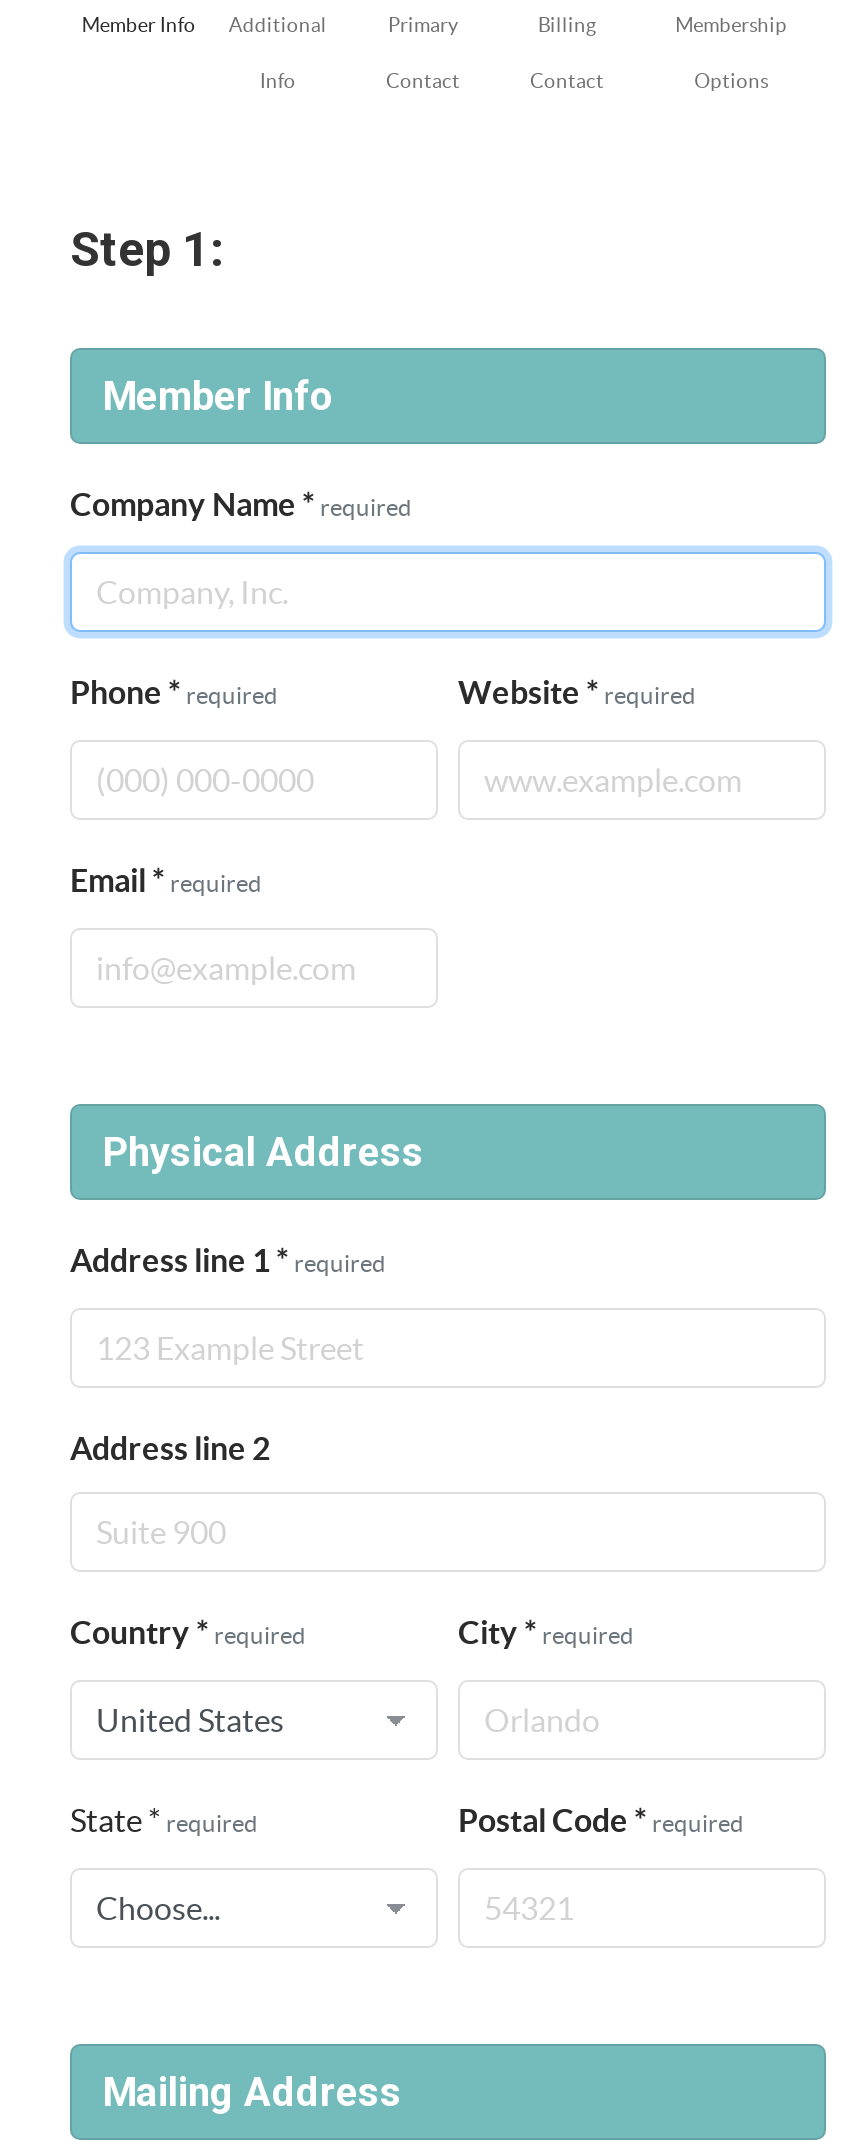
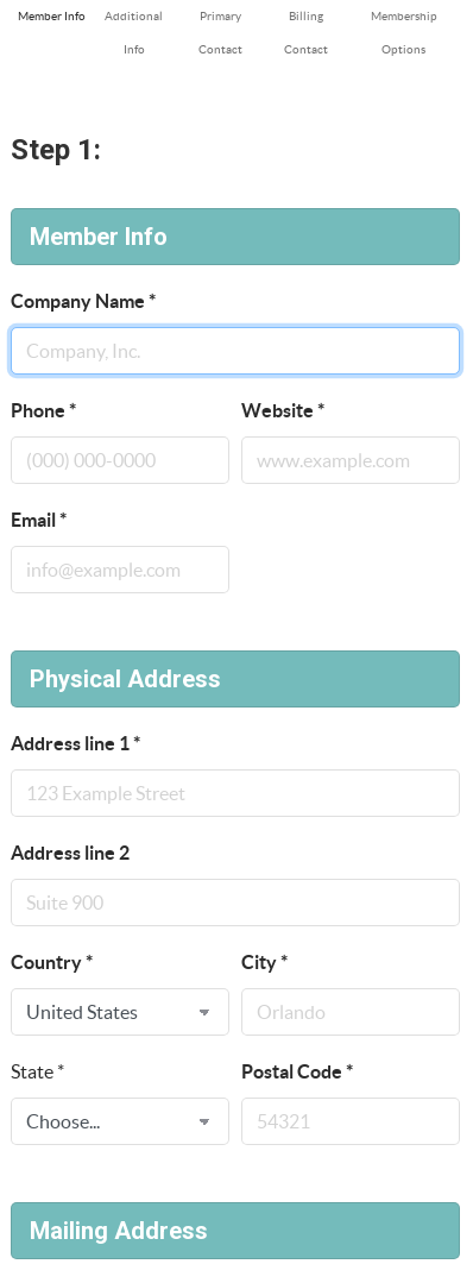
[70,486,412,522] Company Name * required -> [11,290,156,312] Company Name *
[70,674,696,710] Phone * required | Website * required -> [11,400,324,421] Phone * | Website *
[70,862,262,898] Email * required -> [11,509,67,531] Email *
[70,1242,386,1278] Address line 1 * required -> [11,733,140,754] Address line 1 *
[70,1614,634,1650] Country * required | City * required -> [11,952,288,973] Country * | City *
[70,1802,744,1838] State * required | Postal Code * required -> [11,1061,353,1082] State * | Postal Code *

